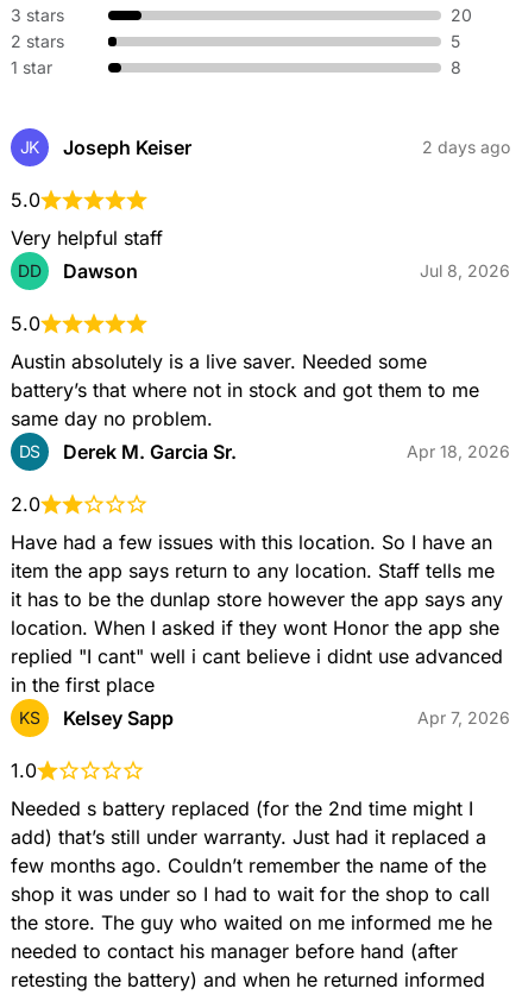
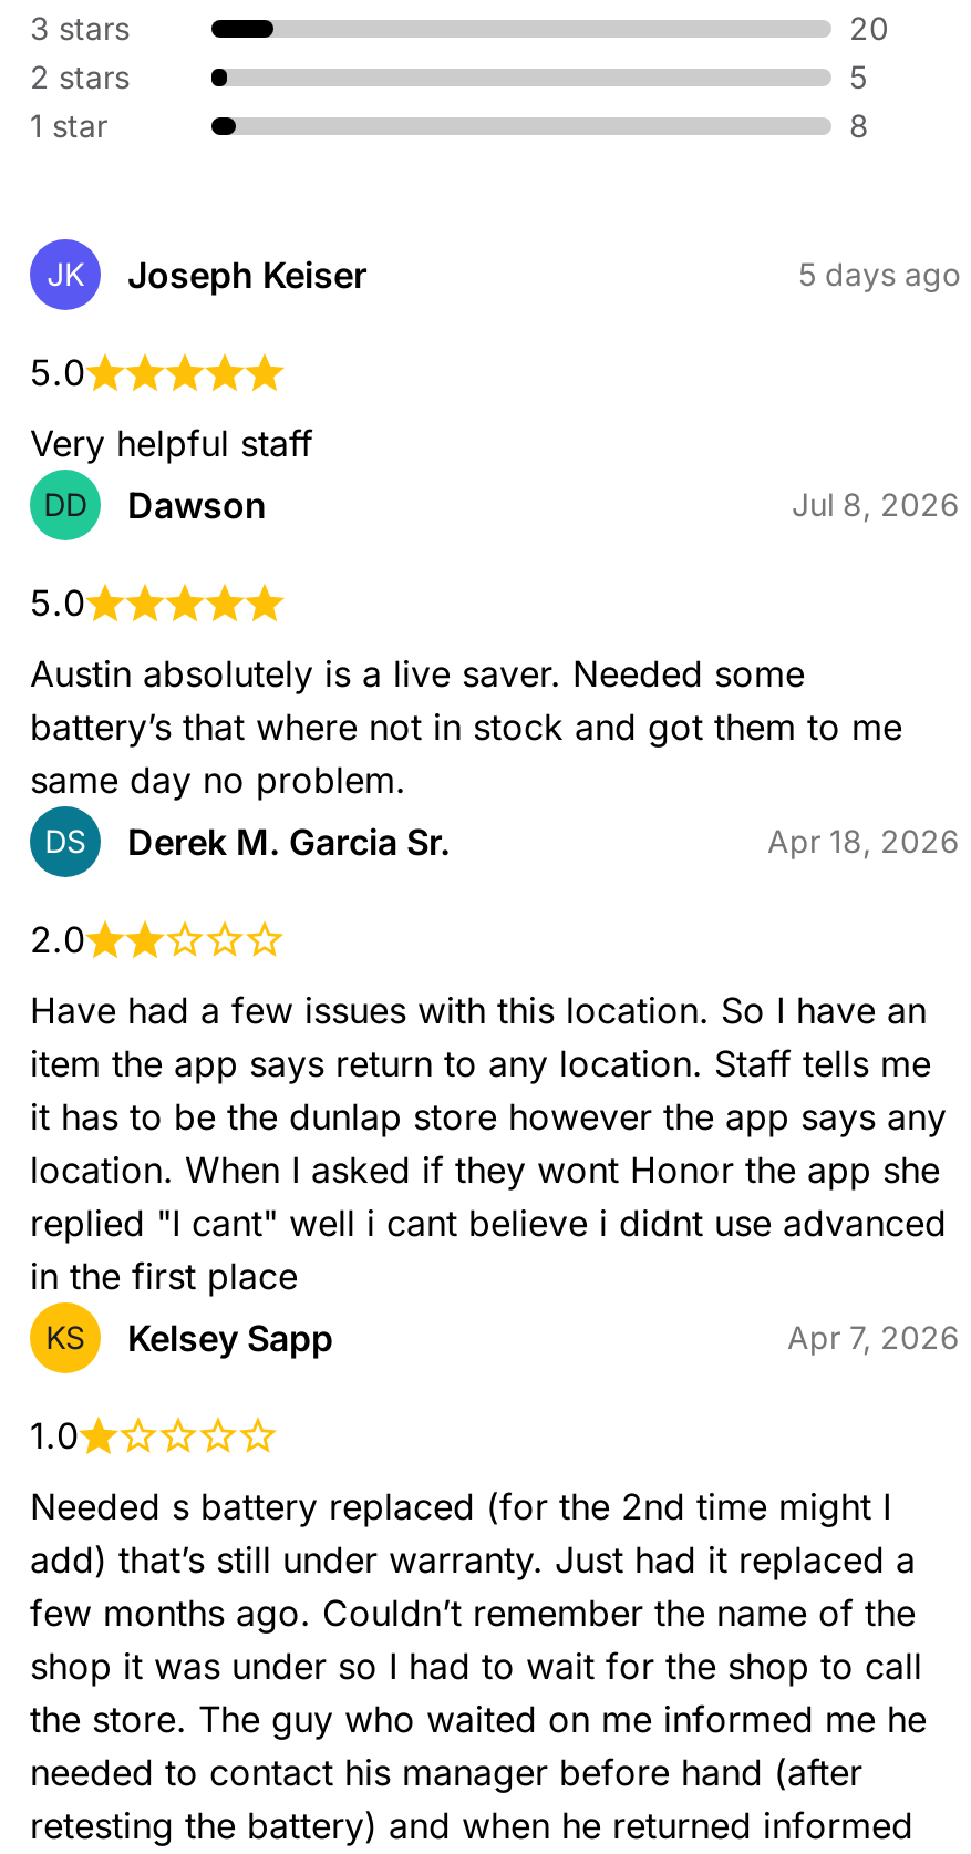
[422,137,510,157] 2 days ago -> [798,255,960,293] 5 days ago

